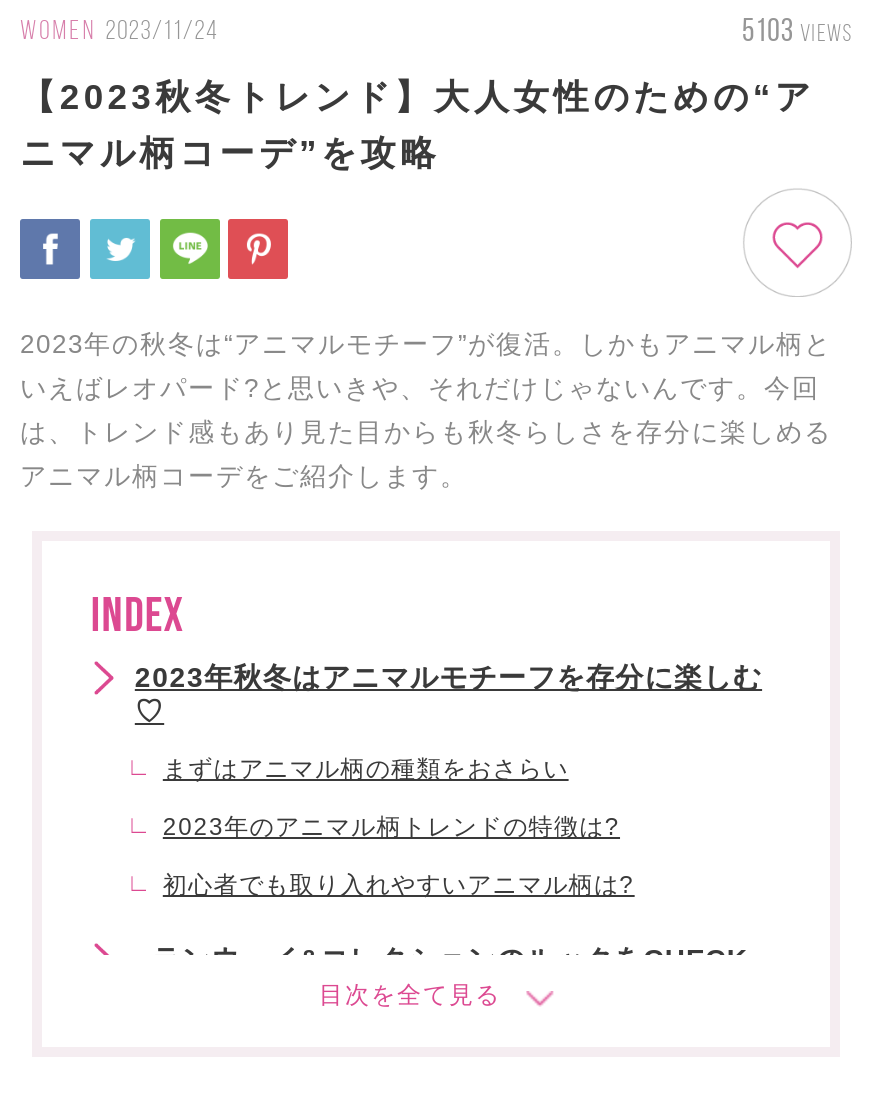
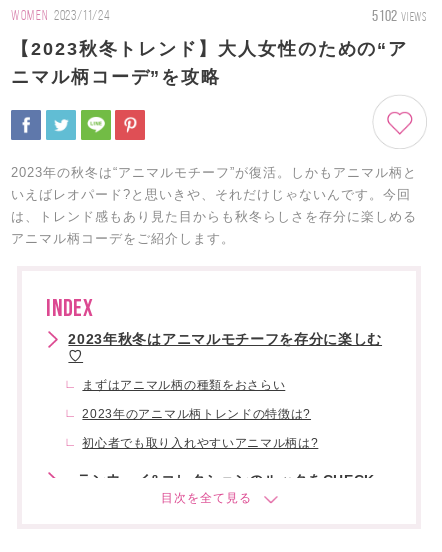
[742,13,852,47] 5103 VIEWS -> [372,7,427,24] 5102 VIEWS

